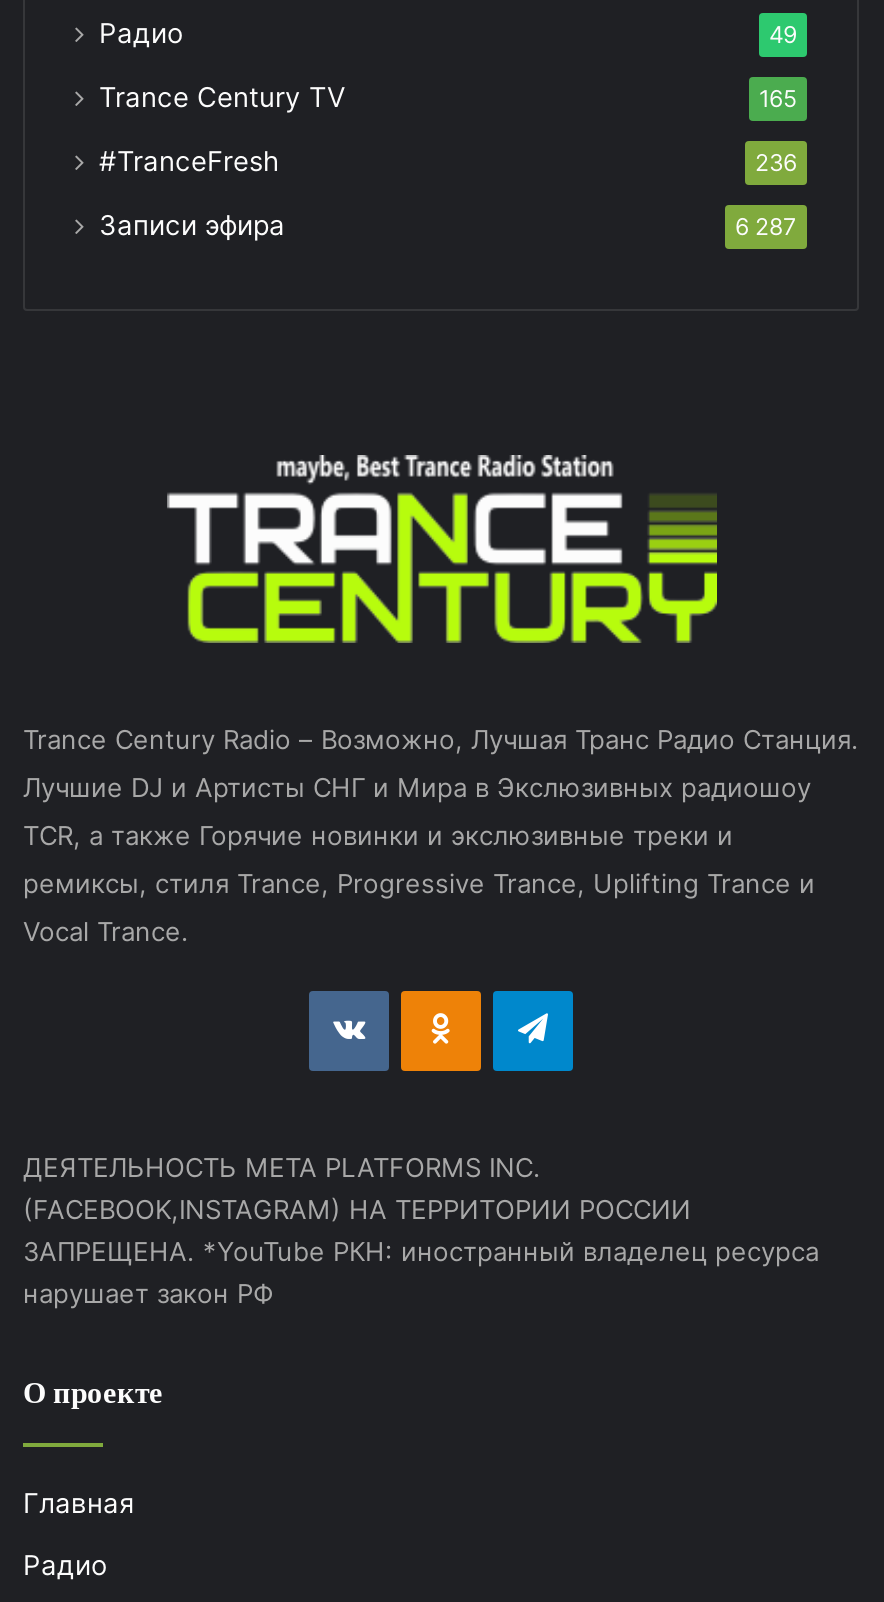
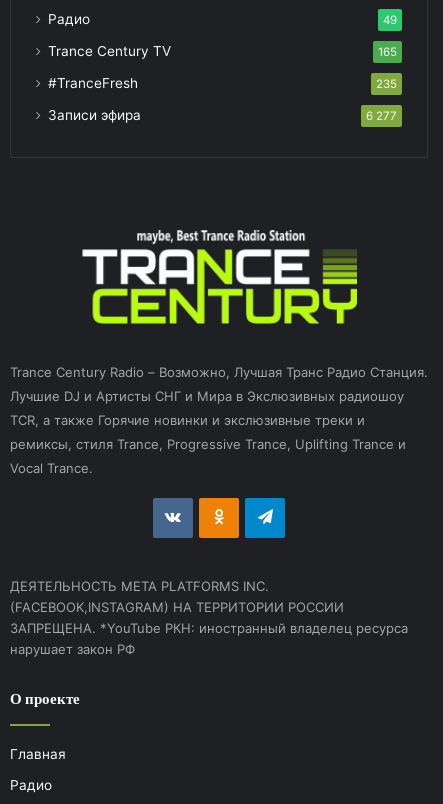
[755,148,797,176] 236 -> [376,77,397,91] 235
[735,212,797,240] 6 287 -> [366,109,397,123] 6 277

